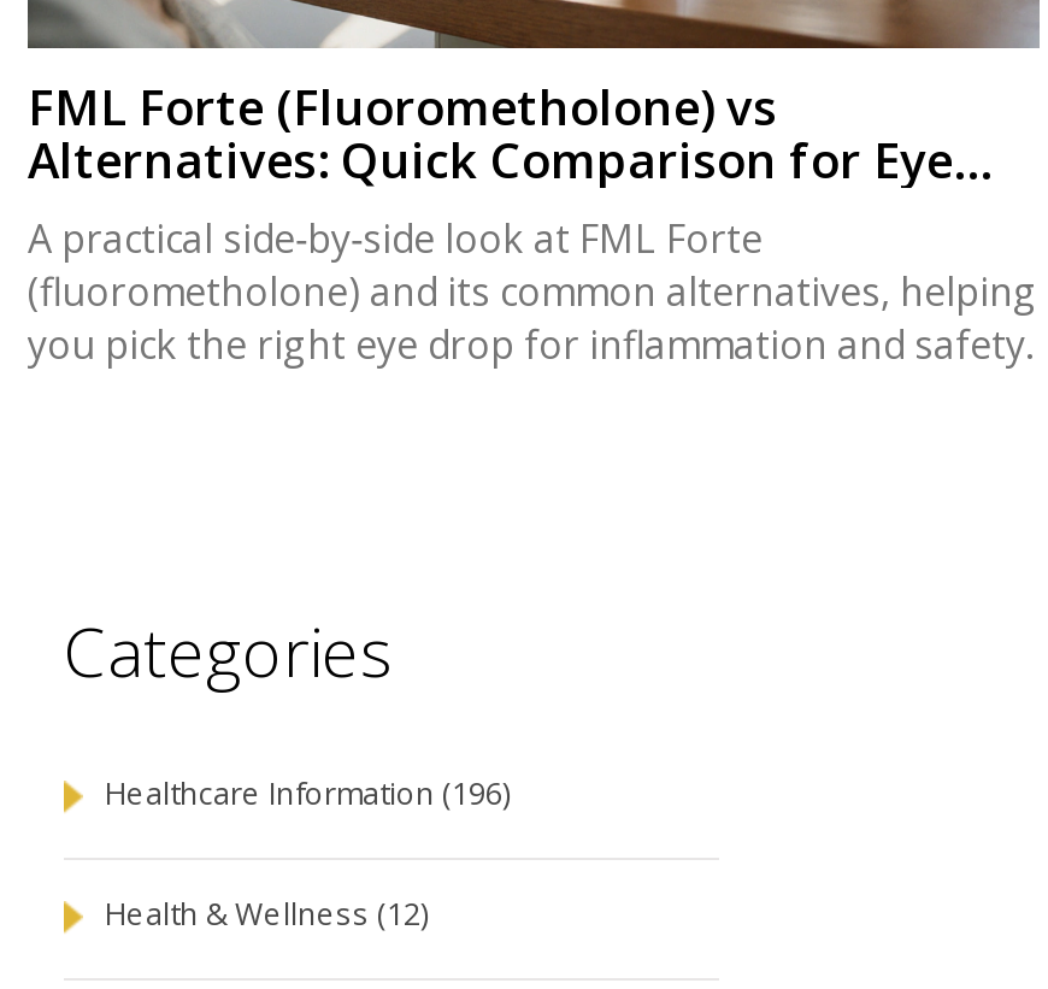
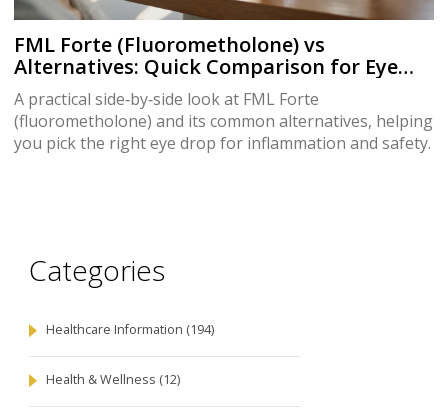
[105,772,510,813] Healthcare Information (196) -> [46,321,214,338] Healthcare Information (194)

